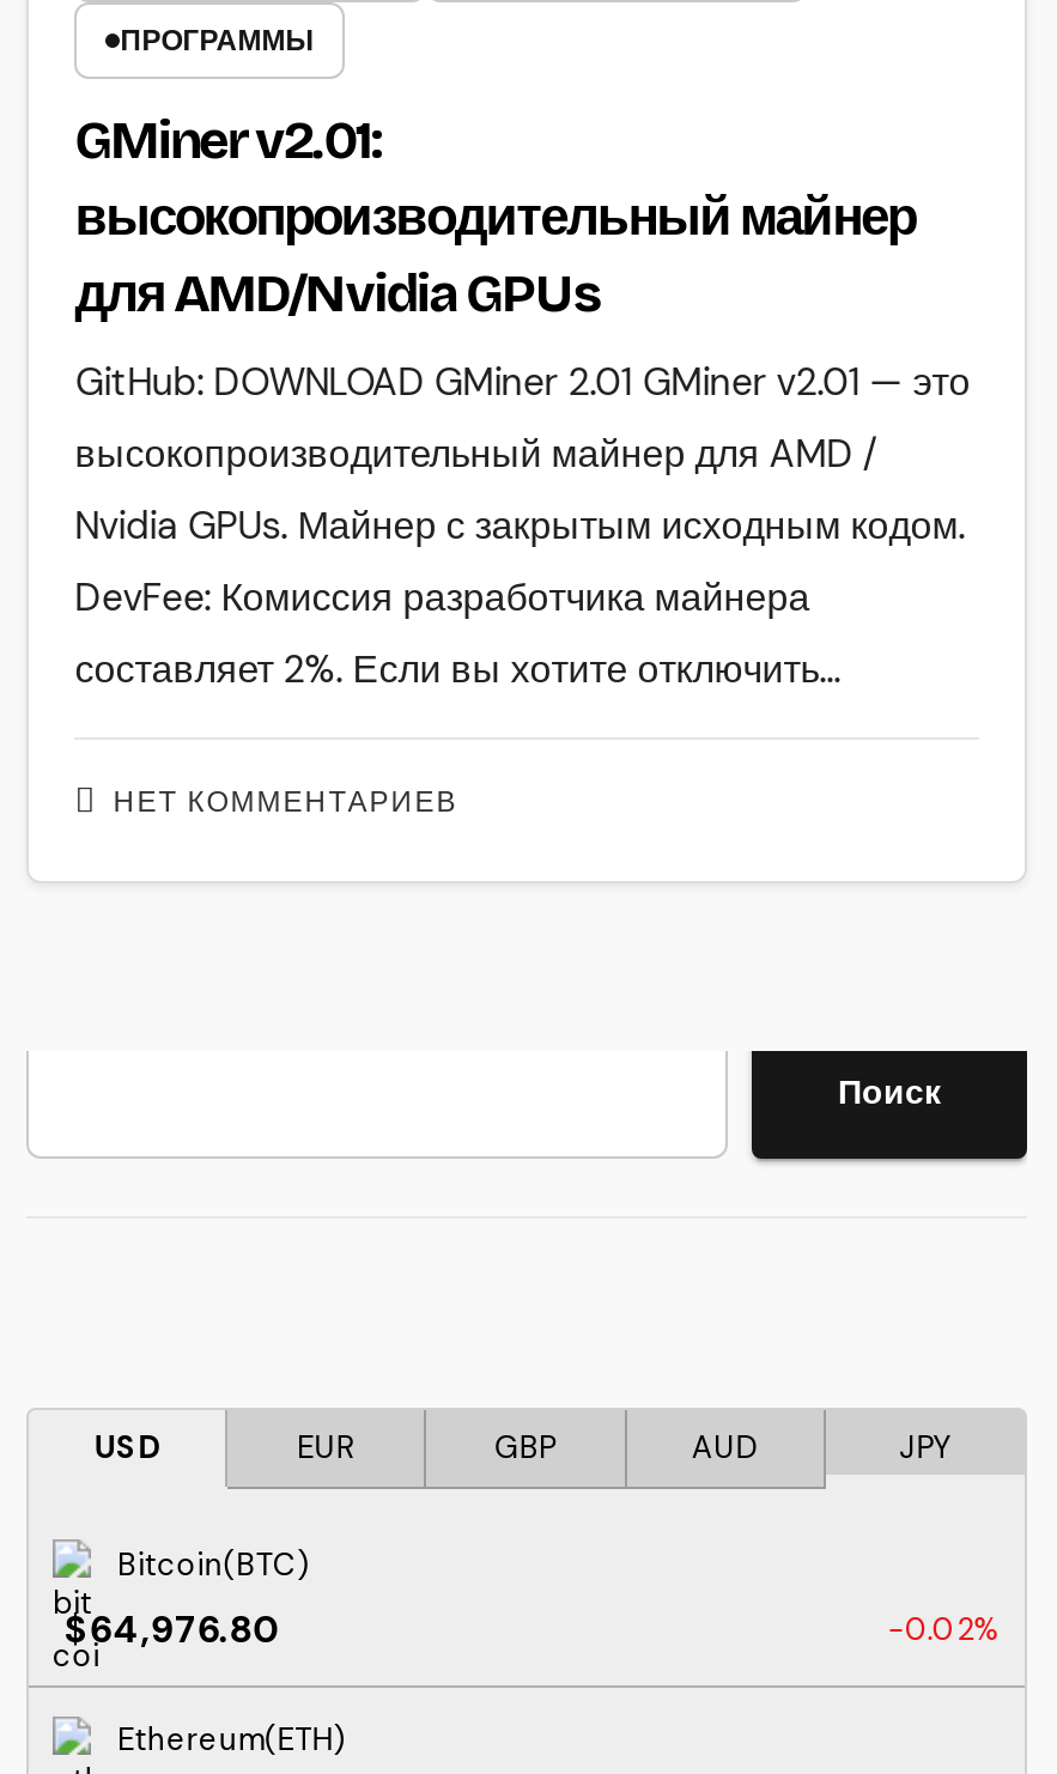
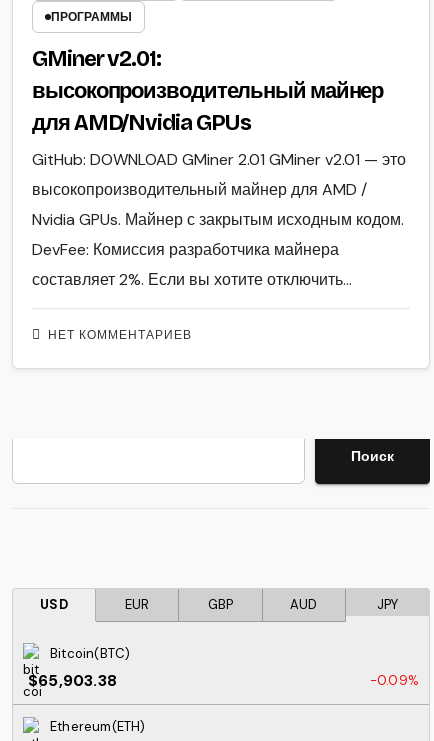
[65,1607,280,1655] $64,976.80 -> [28,671,117,691] $65,903.38
[888,1609,1001,1650] -0.02% -> [370,672,419,689] -0.09%

